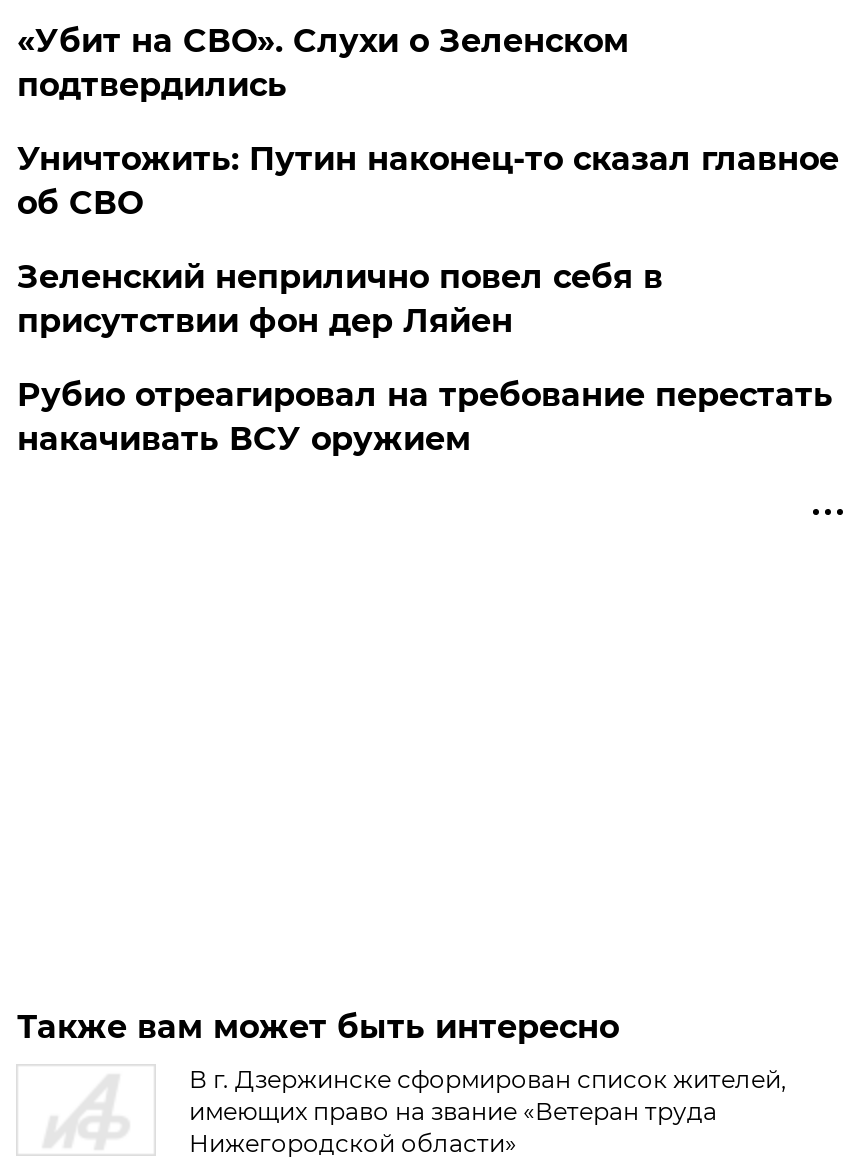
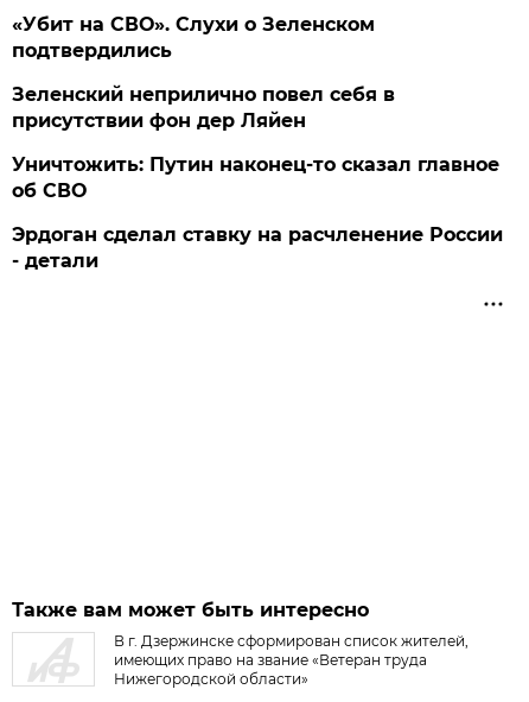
moved [17,140,839,222] -> [12,153,500,202]: Уничтожить: Путин наконец-то сказал главное | об СВО
moved [17,258,663,340] -> [12,83,395,132]: Зеленский неприлично повел cебя в | присутствии фон дер Ляйен
[17,376,833,458] Рубио отреагировал на требование перестать | накачивать ВСУ оружием -> [12,223,503,272] Эрдоган сделал ставку на расчленение России | - детали

